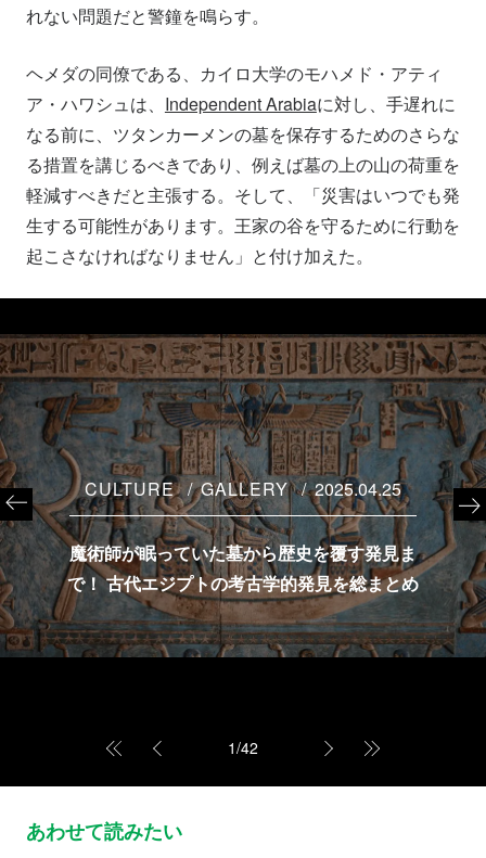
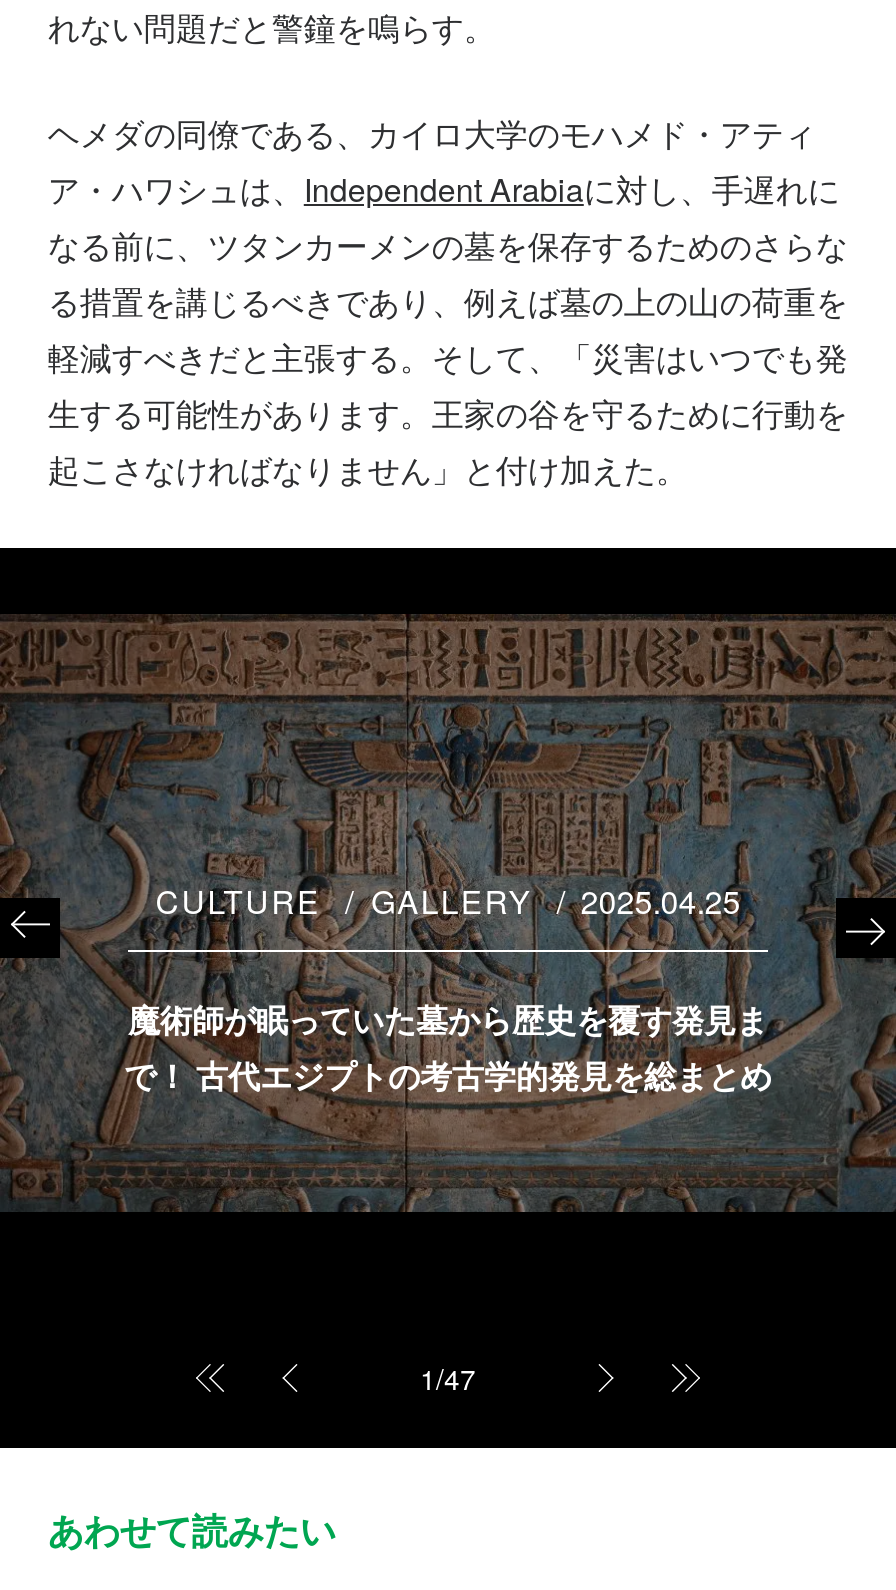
[228,737,258,758] 1/42 -> [420,1358,476,1398] 1/47

